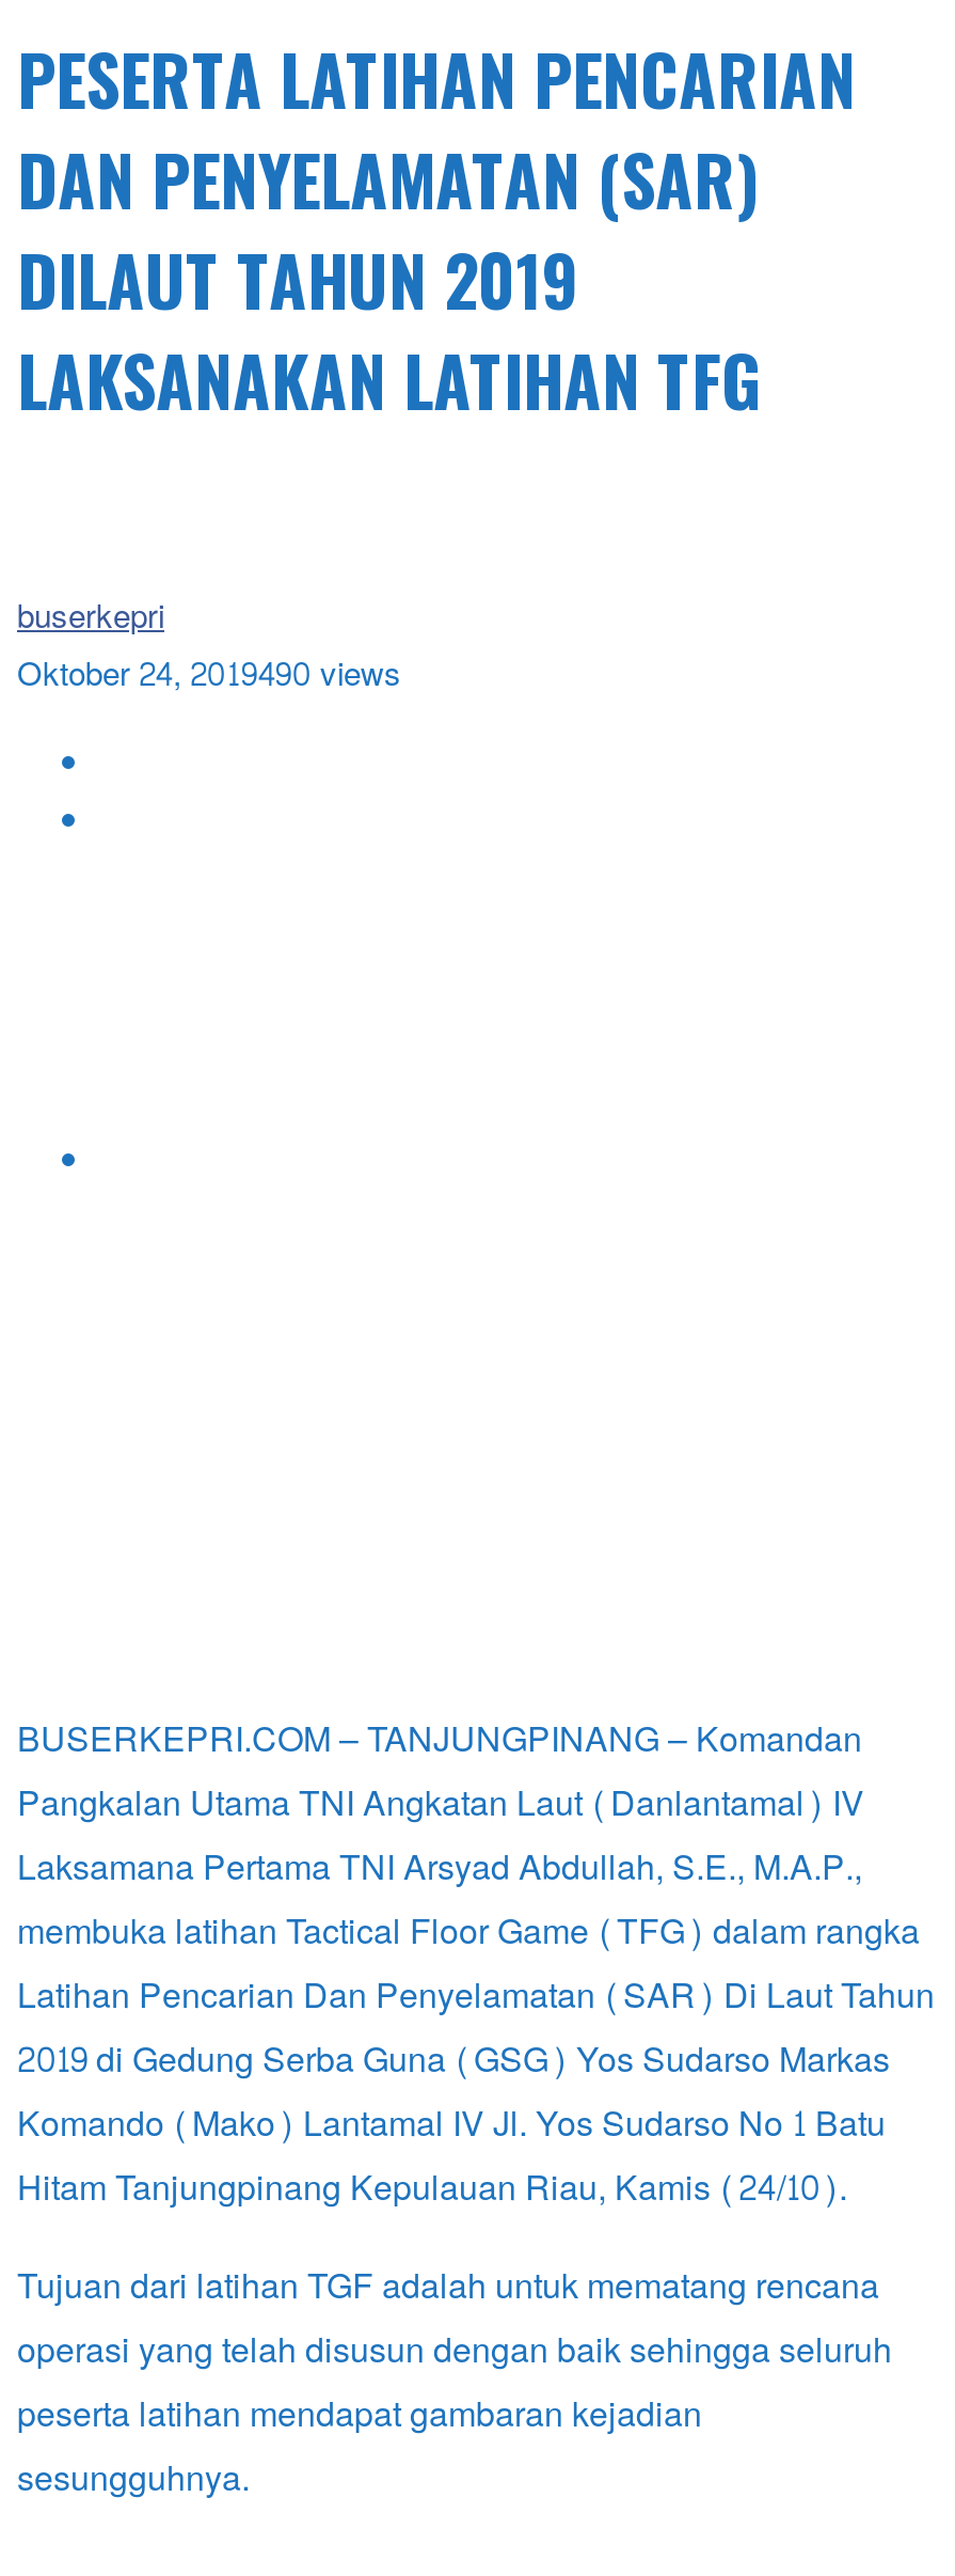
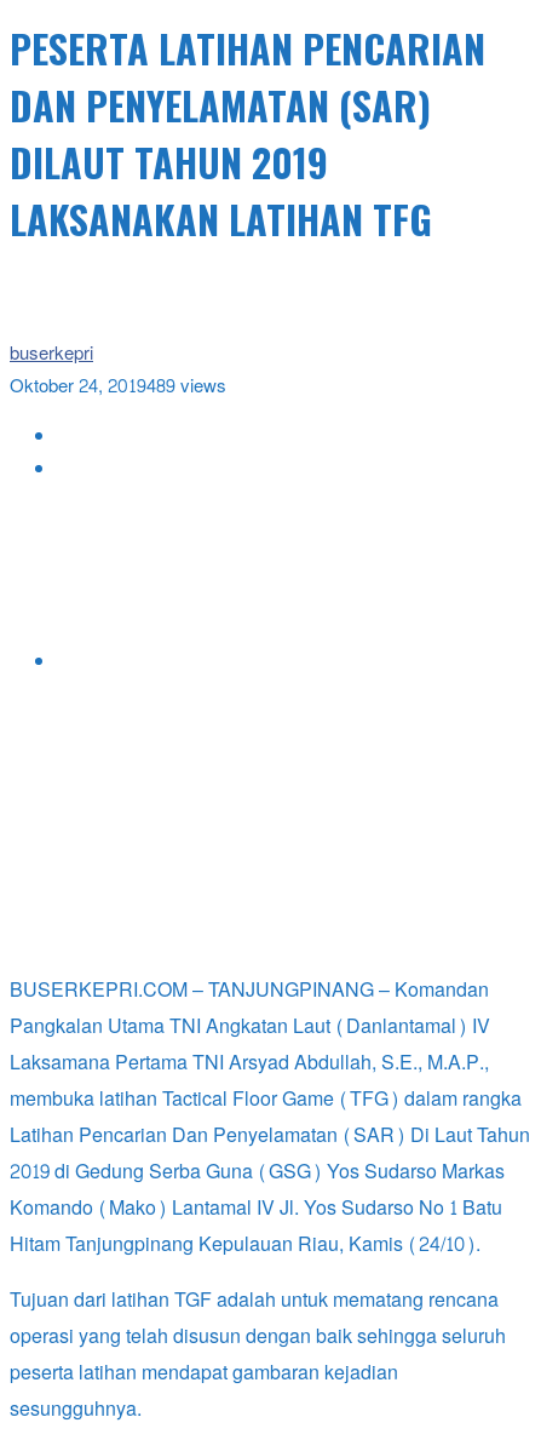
[17,647,401,705] Oktober 24, 2019490 views -> [10,371,226,403] Oktober 24, 2019489 views

